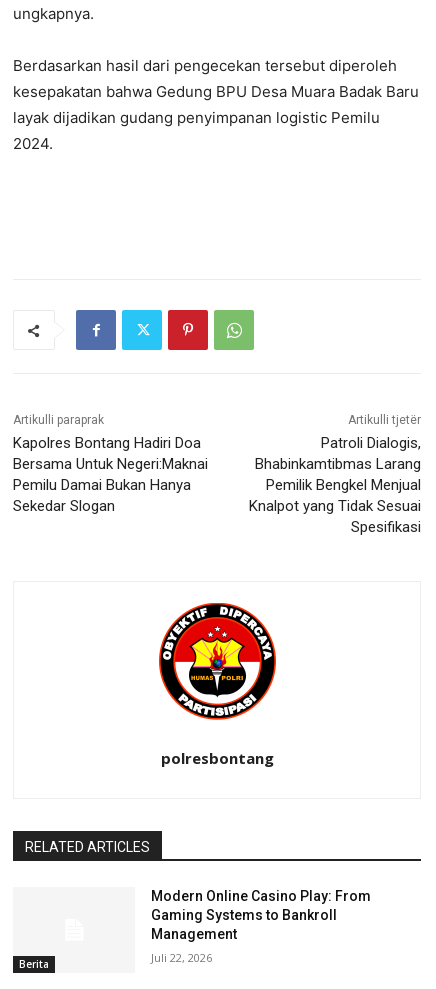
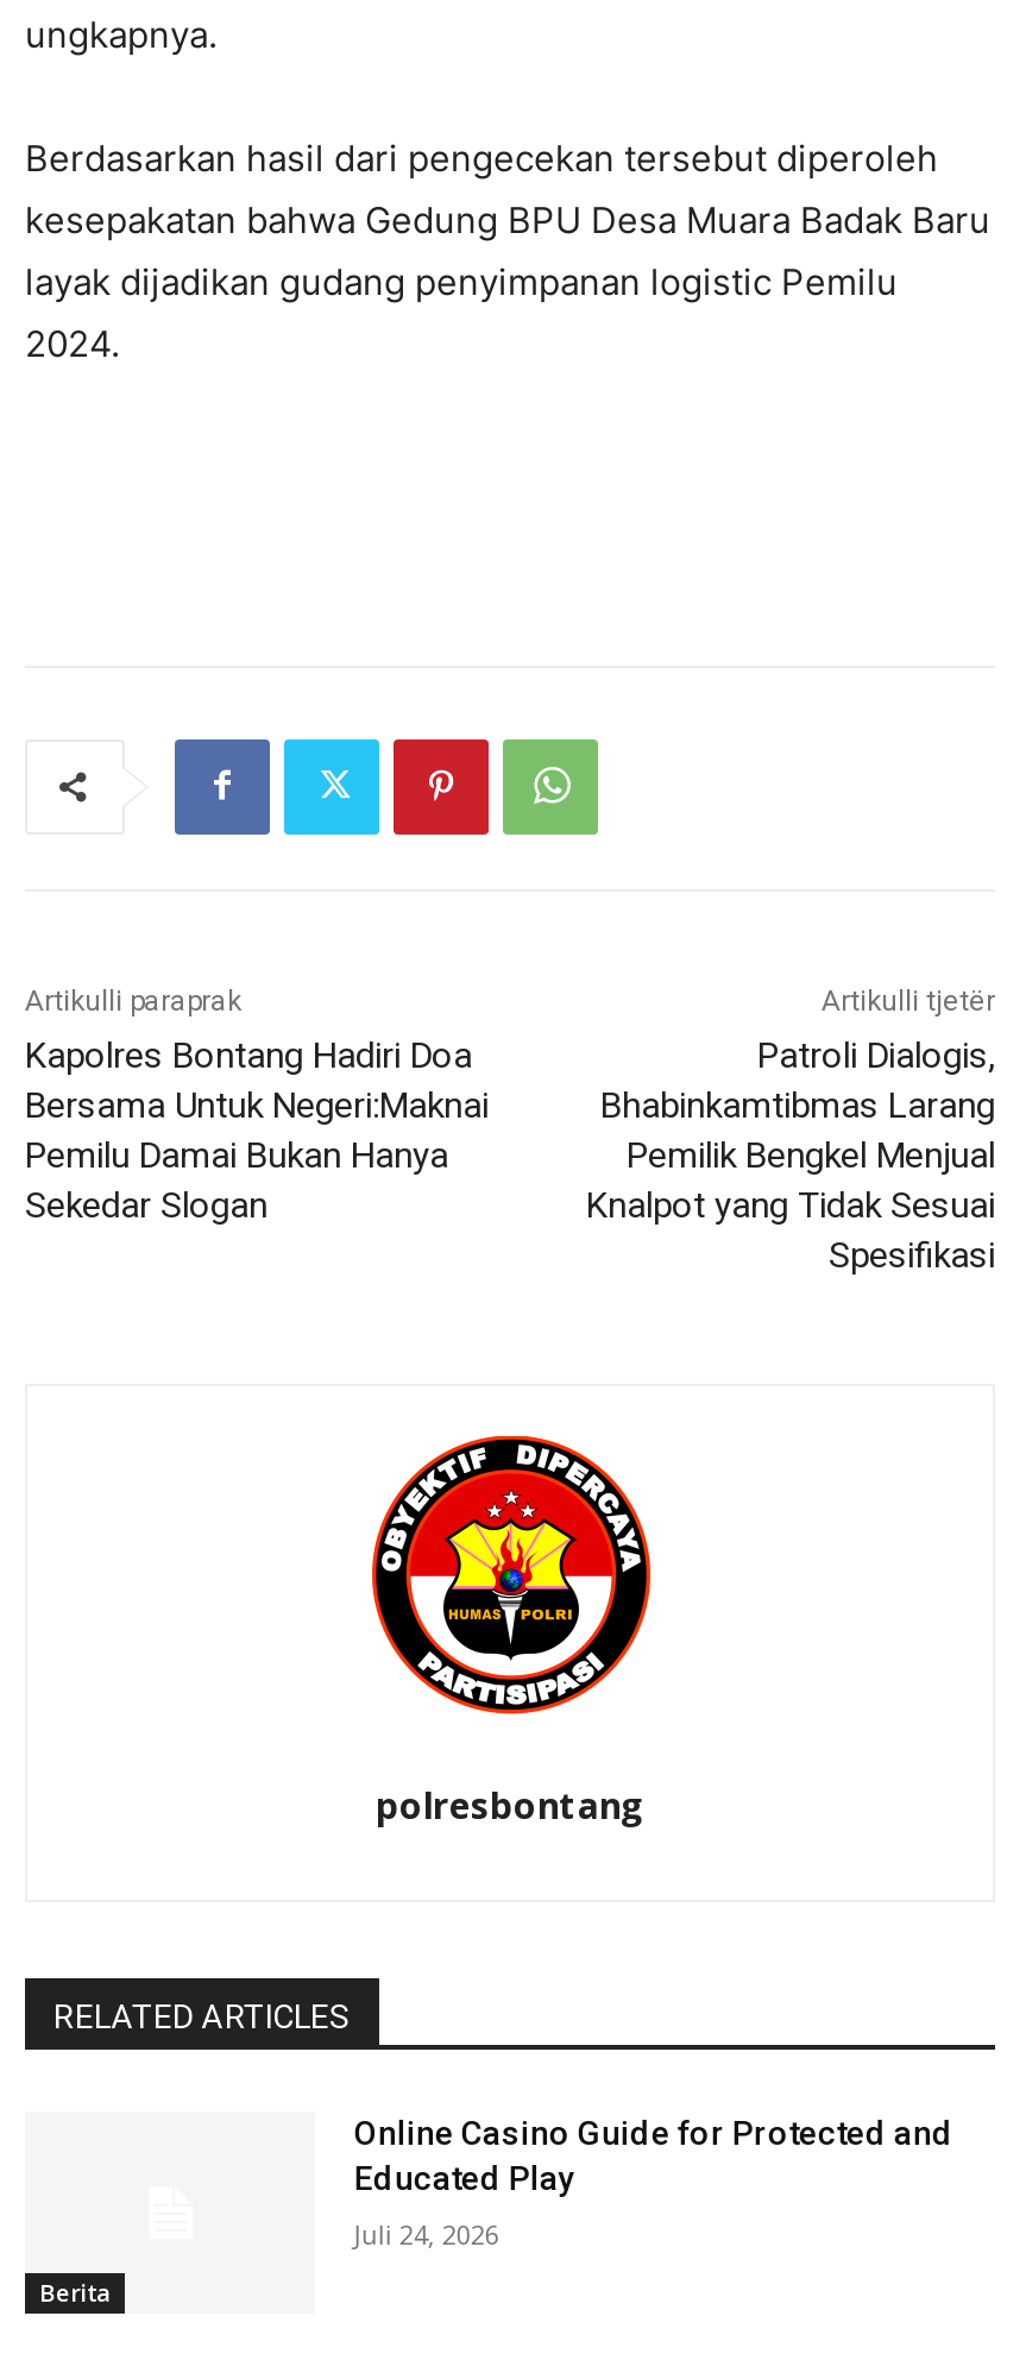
[151,888,371,942] Modern Online Casino Play: From | Gaming Systems to Bankroll | Management -> [354,2112,953,2196] Online Casino Guide for Protected and | Educated Play
[151,950,212,965] Juli 22, 2026 -> [354,2215,499,2250] Juli 24, 2026

